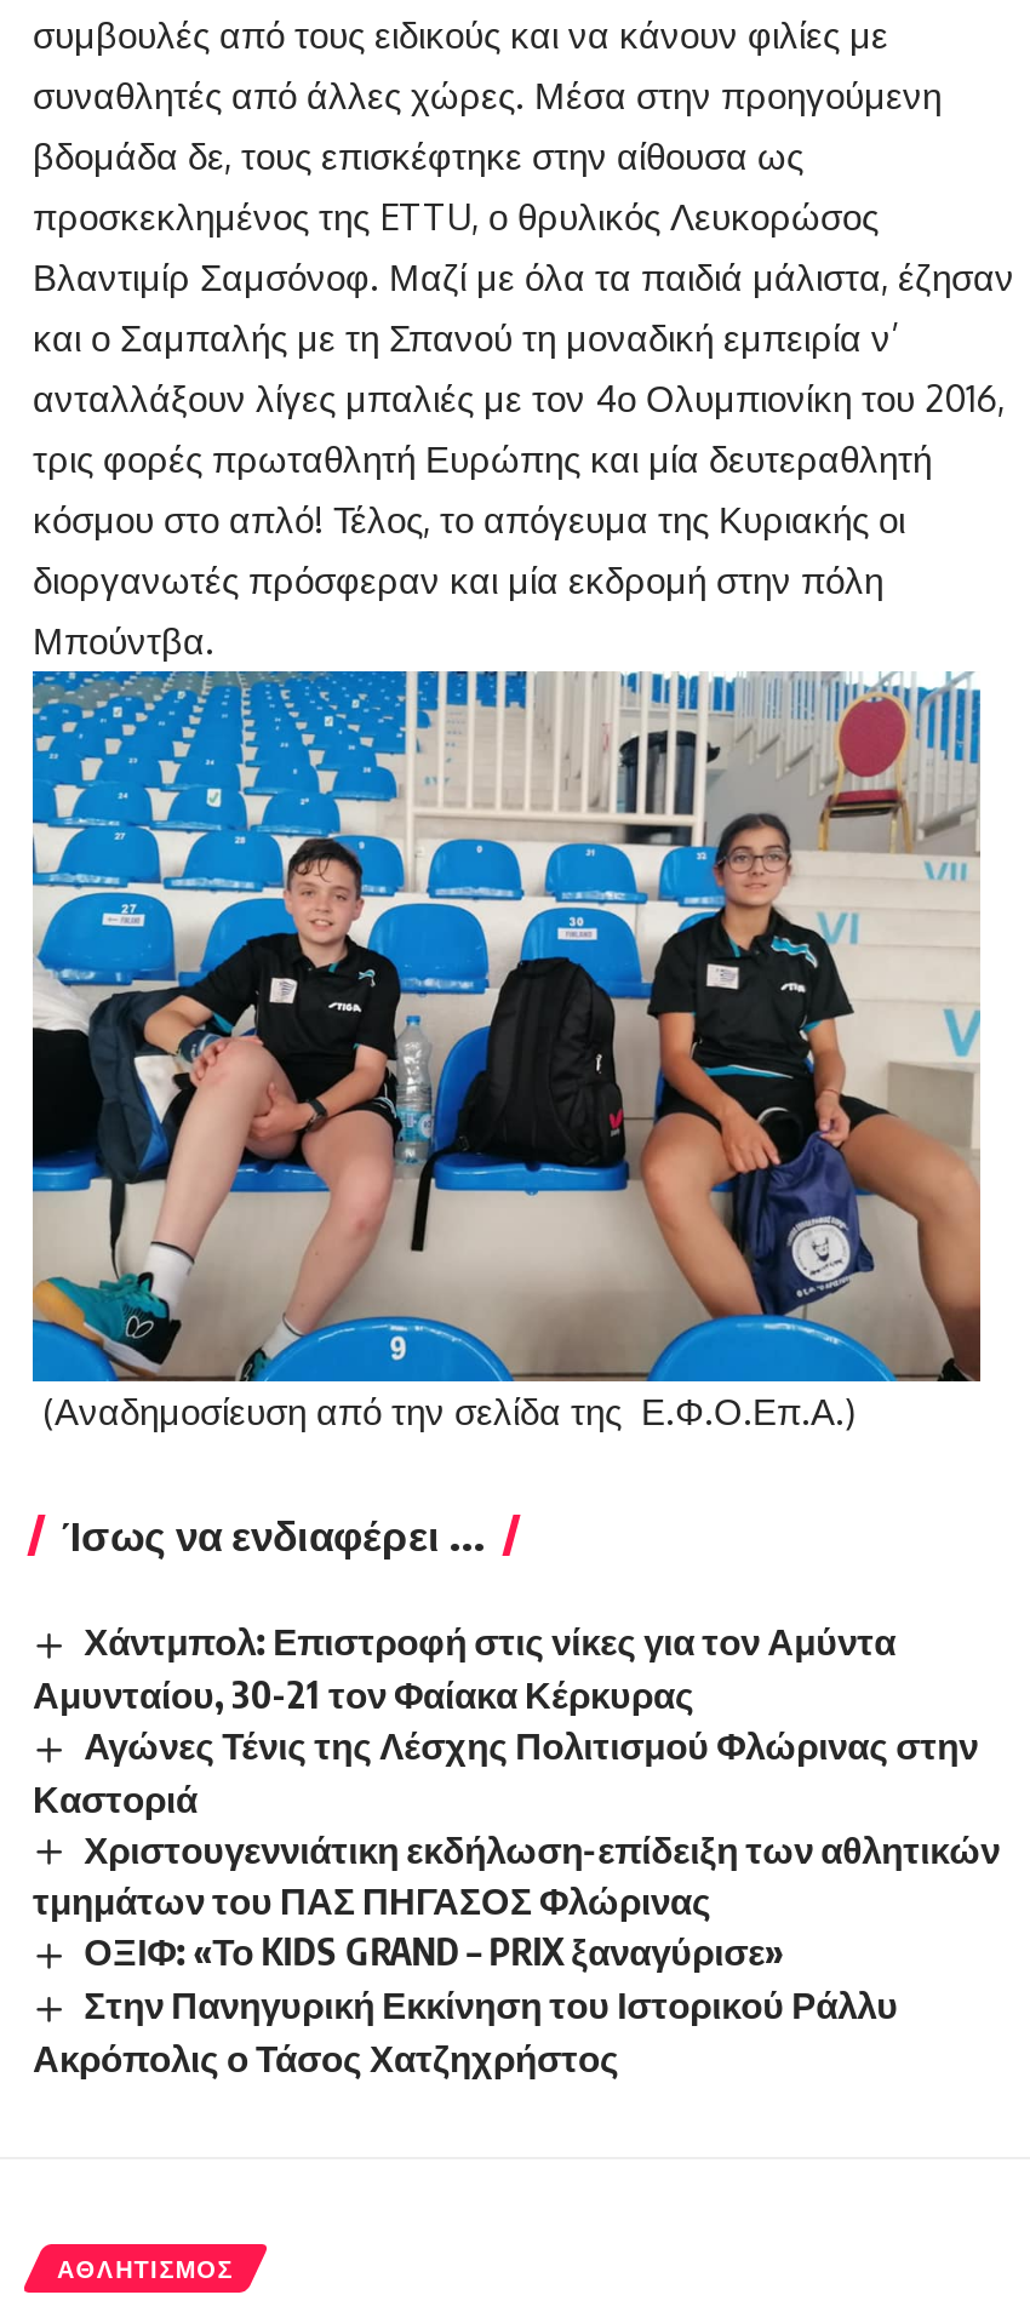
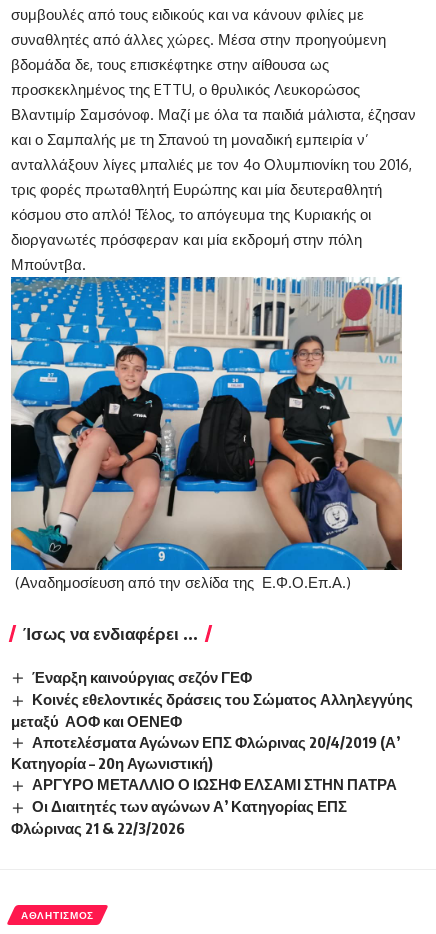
[33,1618,1000,2080] Χάντμπολ: Επιστροφή στις νίκες για τον Αμύντα | Αμυνταίου, 30-21 τον Φαίακα Κέρκυρας | Αγώνες Τένις της Λέσχης Πολιτισμού Φλώρινας στην | Καστοριά | Χριστουγεννιάτικη εκδήλωση-επίδειξη των αθλητικών | τμημάτων του ΠΑΣ ΠΗΓΑΣΟΣ Φλώρινας | ΟΞΙΦ: «Το KIDS GRAND – PRIX ξαναγύρισε» | Στην Πανηγυρική Εκκίνηση του Ιστορικού Ράλλυ | Ακρόπολις ο Τάσος Χατζηχρήστος -> [11,668,413,837] Έναρξη καινούργιας σεζόν ΓΕΦ | Κοινές εθελοντικές δράσεις του Σώματος Αλληλεγγύης | μεταξύ ΑΟΦ και ΟΕΝΕΦ | Αποτελέσματα Αγώνων ΕΠΣ Φλώρινας 20/4/2019 (Α’ | Κατηγορία – 20η Αγωνιστική) | ΑΡΓΥΡΟ ΜΕΤΑΛΛΙΟ Ο ΙΩΣΗΦ ΕΛΣΑΜΙ ΣΤΗΝ ΠΑΤΡΑ | Οι Διαιτητές των αγώνων Α’ Κατηγορίας ΕΠΣ | Φλώρινας 21 & 22/3/2026

